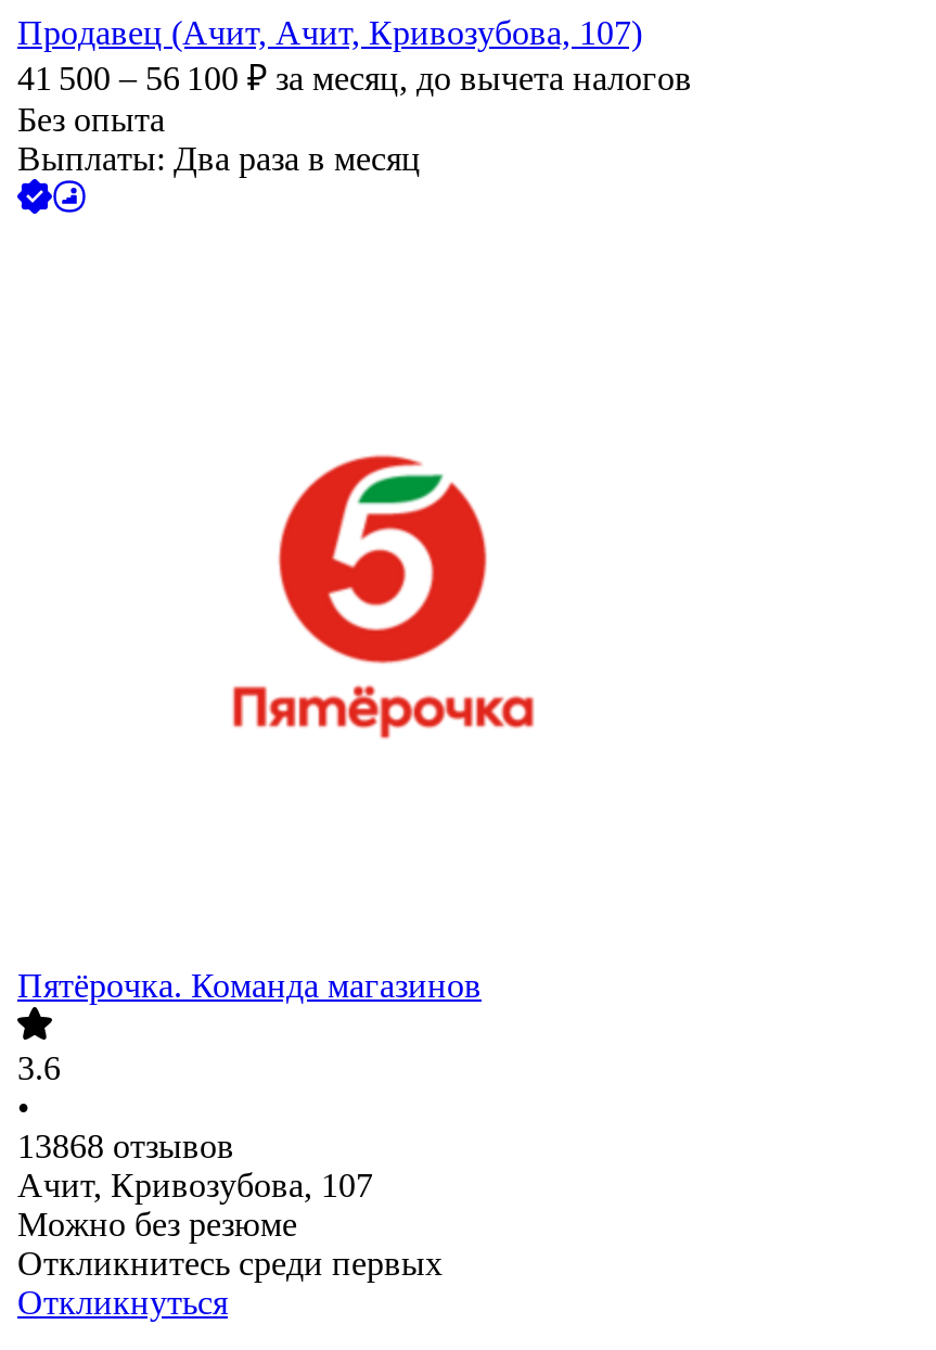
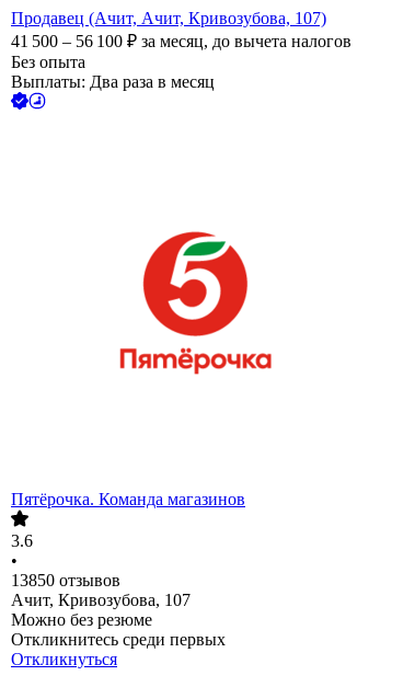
[17,1129,234,1166] 13868 отзывов -> [11,571,120,590] 13850 отзывов

